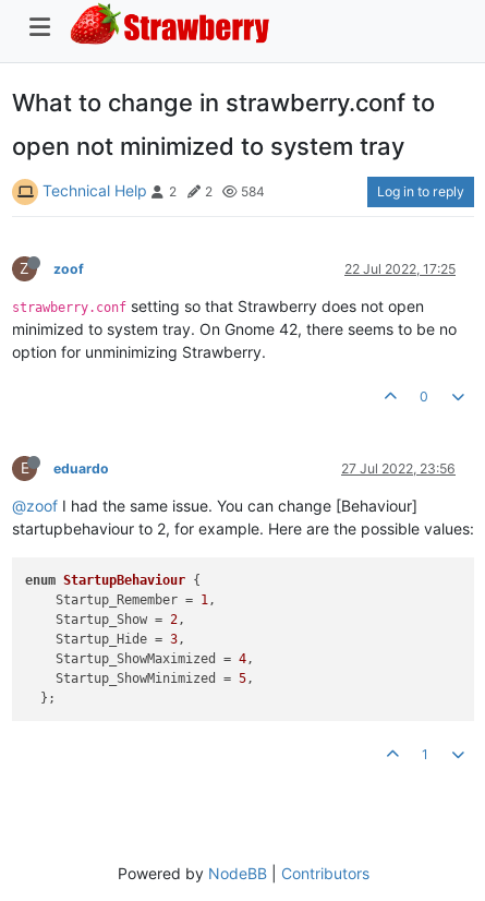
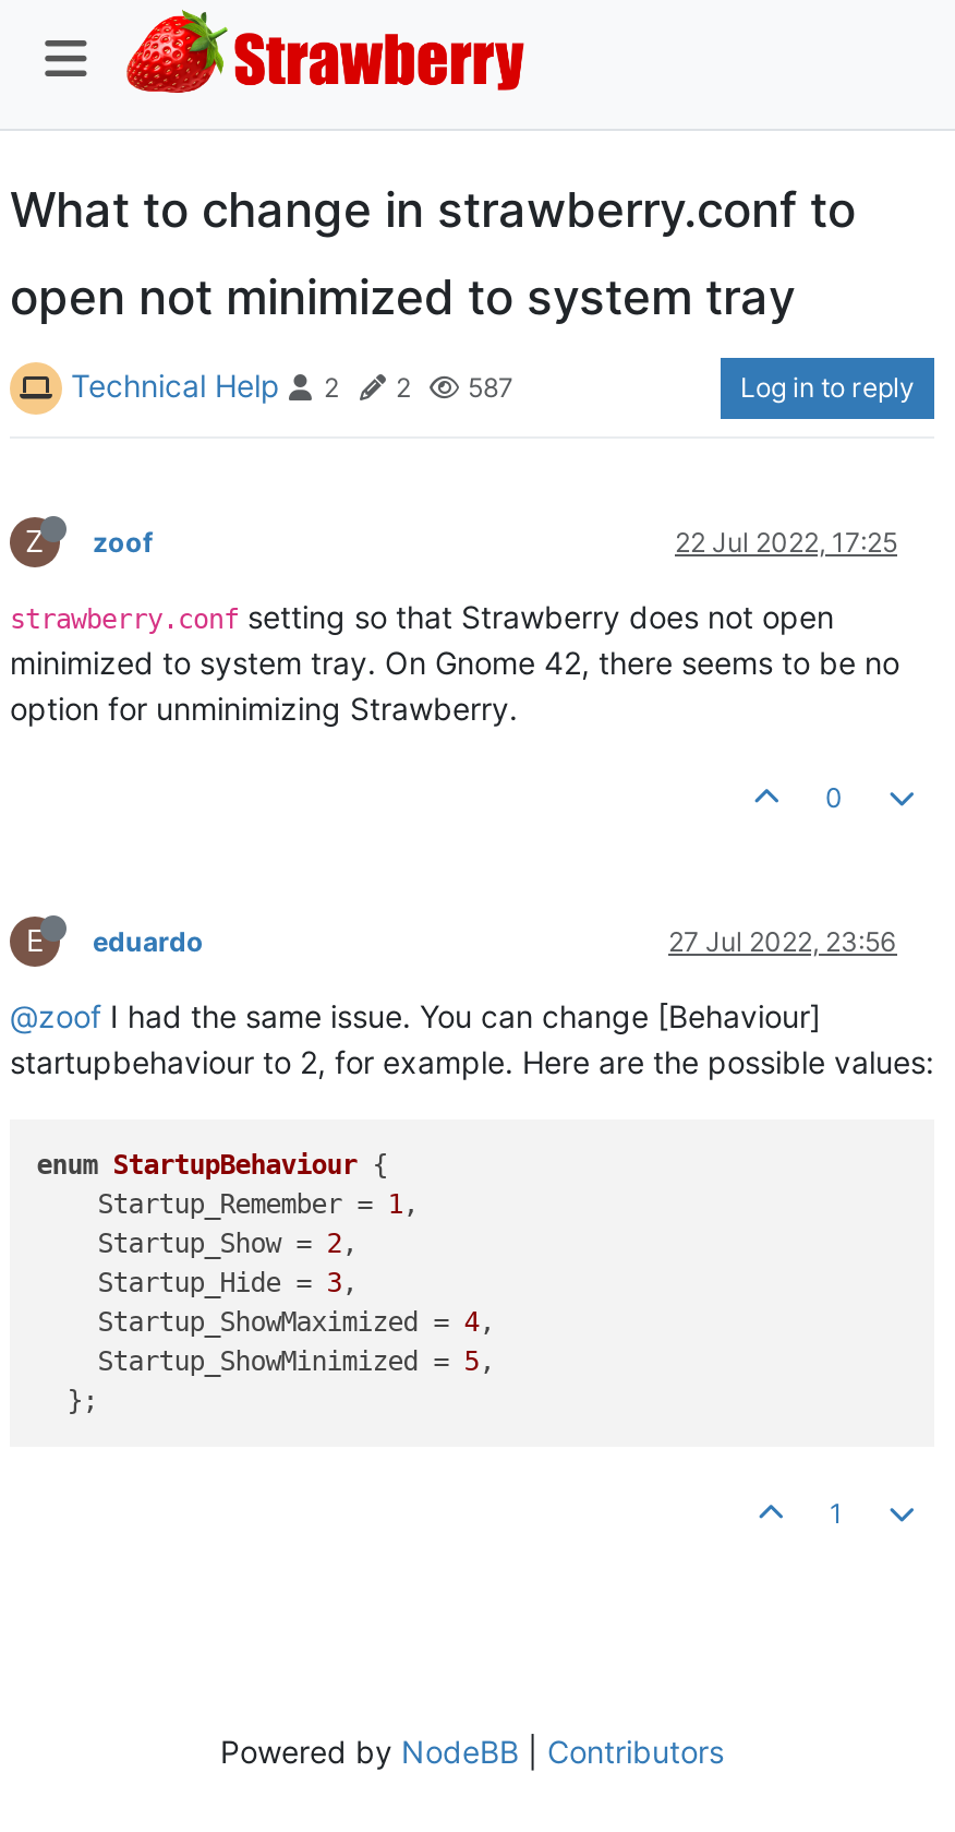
[43,181,265,200] Technical Help 2 2 584 -> [71,366,513,404] Technical Help 2 2 587

